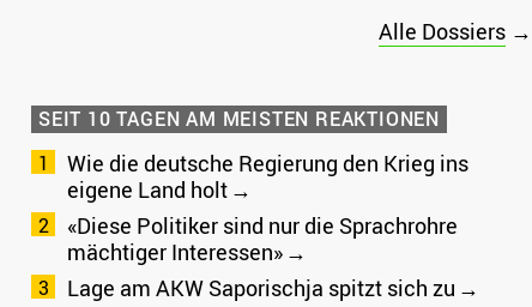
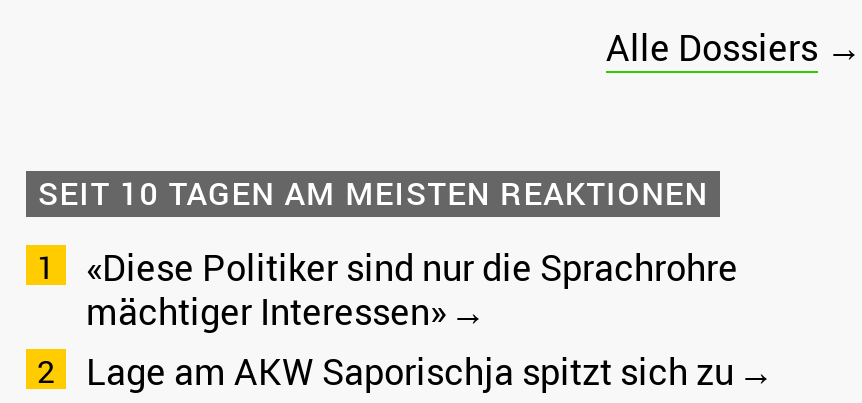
[67,148,468,203] Wie die deutsche Regierung den Krieg ins | eigene Land holt -> none

